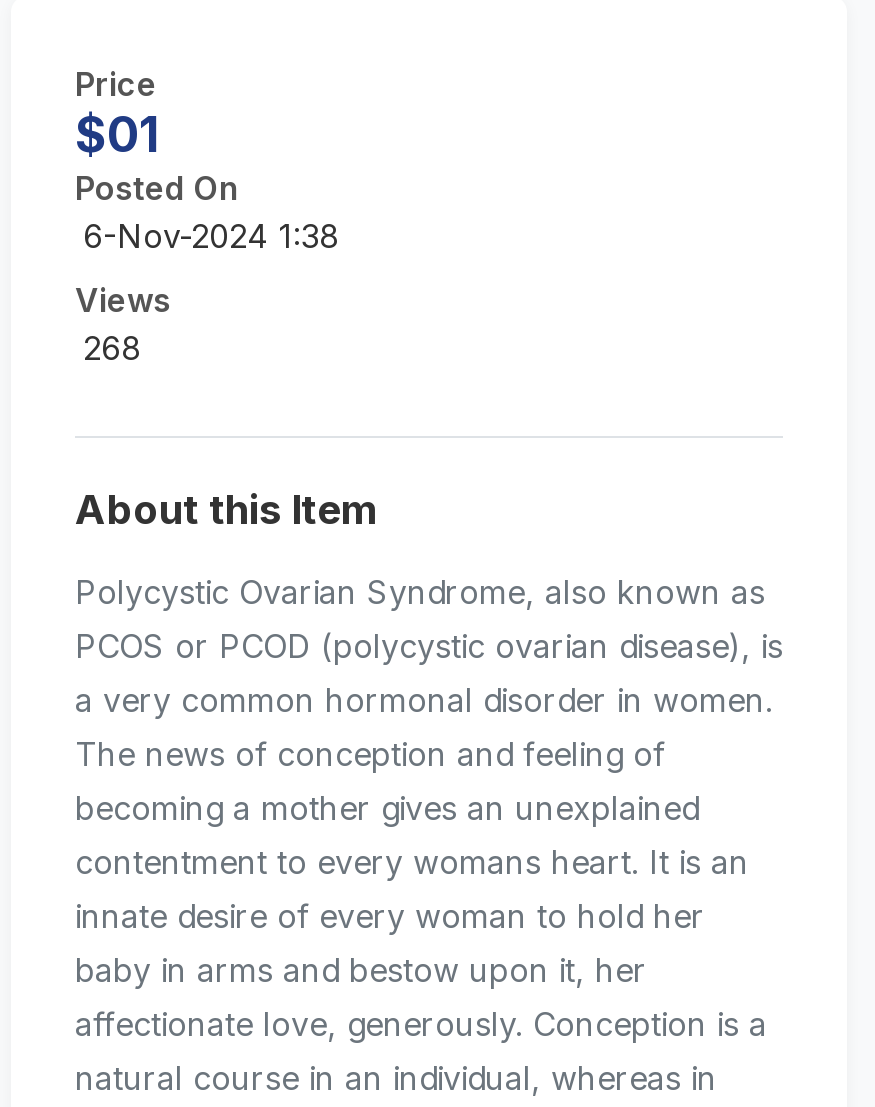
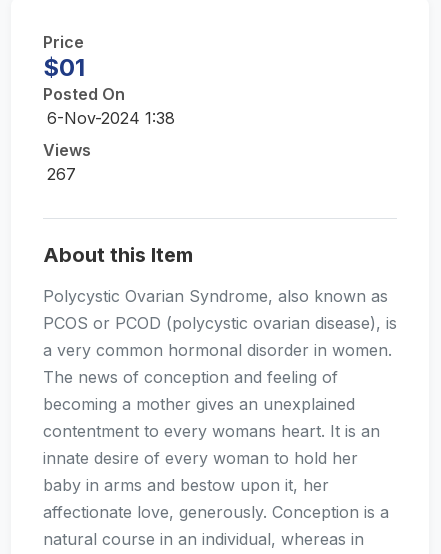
[83,328,141,368] 268 -> [47,164,76,184] 267

